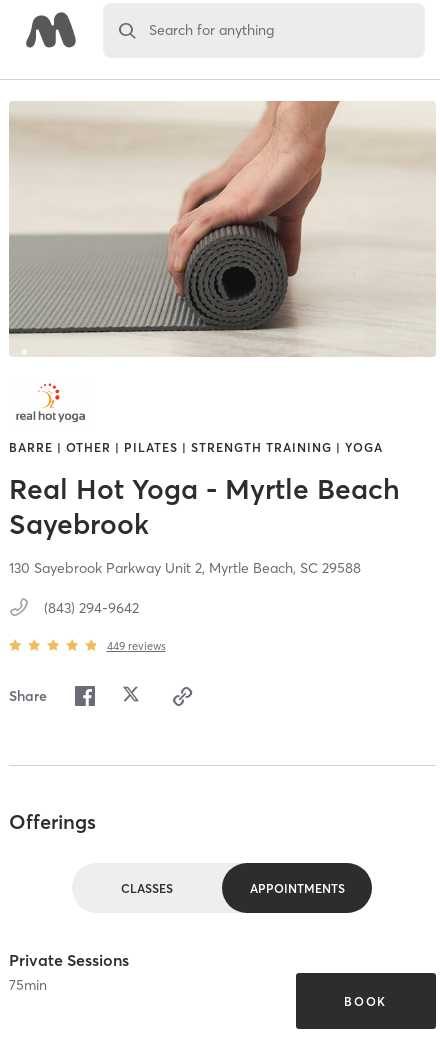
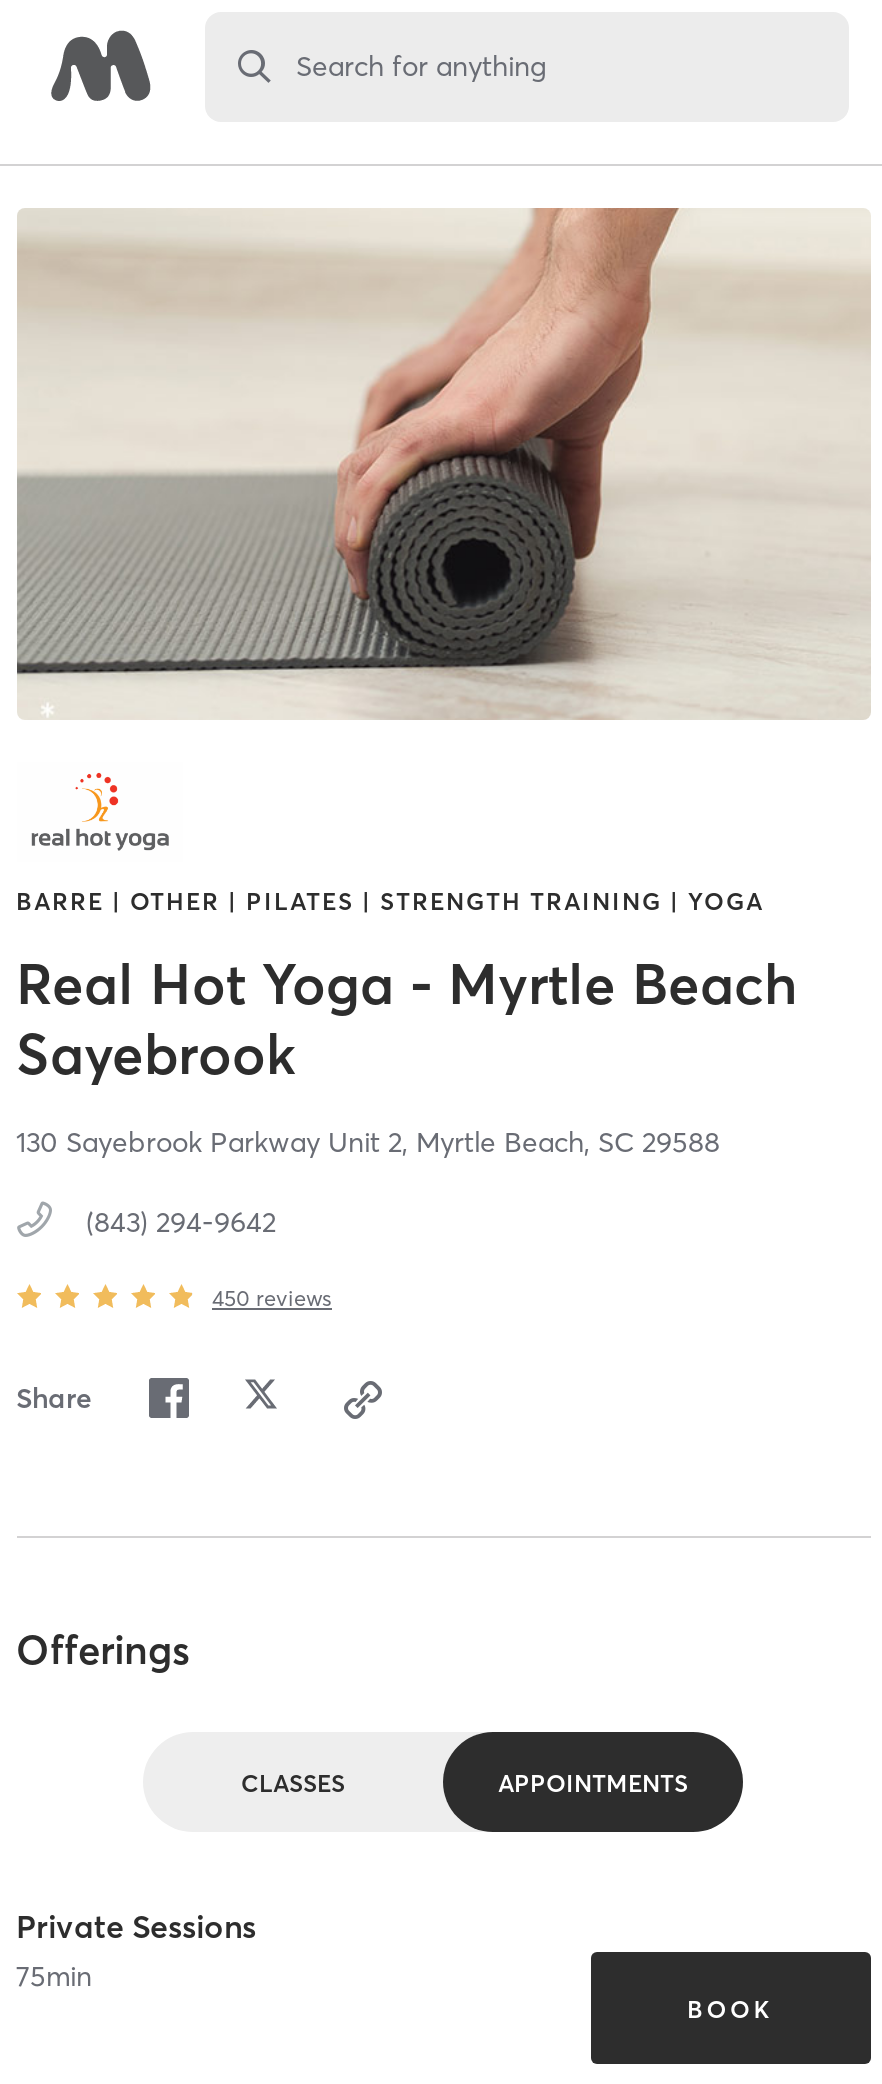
[106,639,165,653] 449 reviews -> [212,1283,332,1311] 450 reviews

